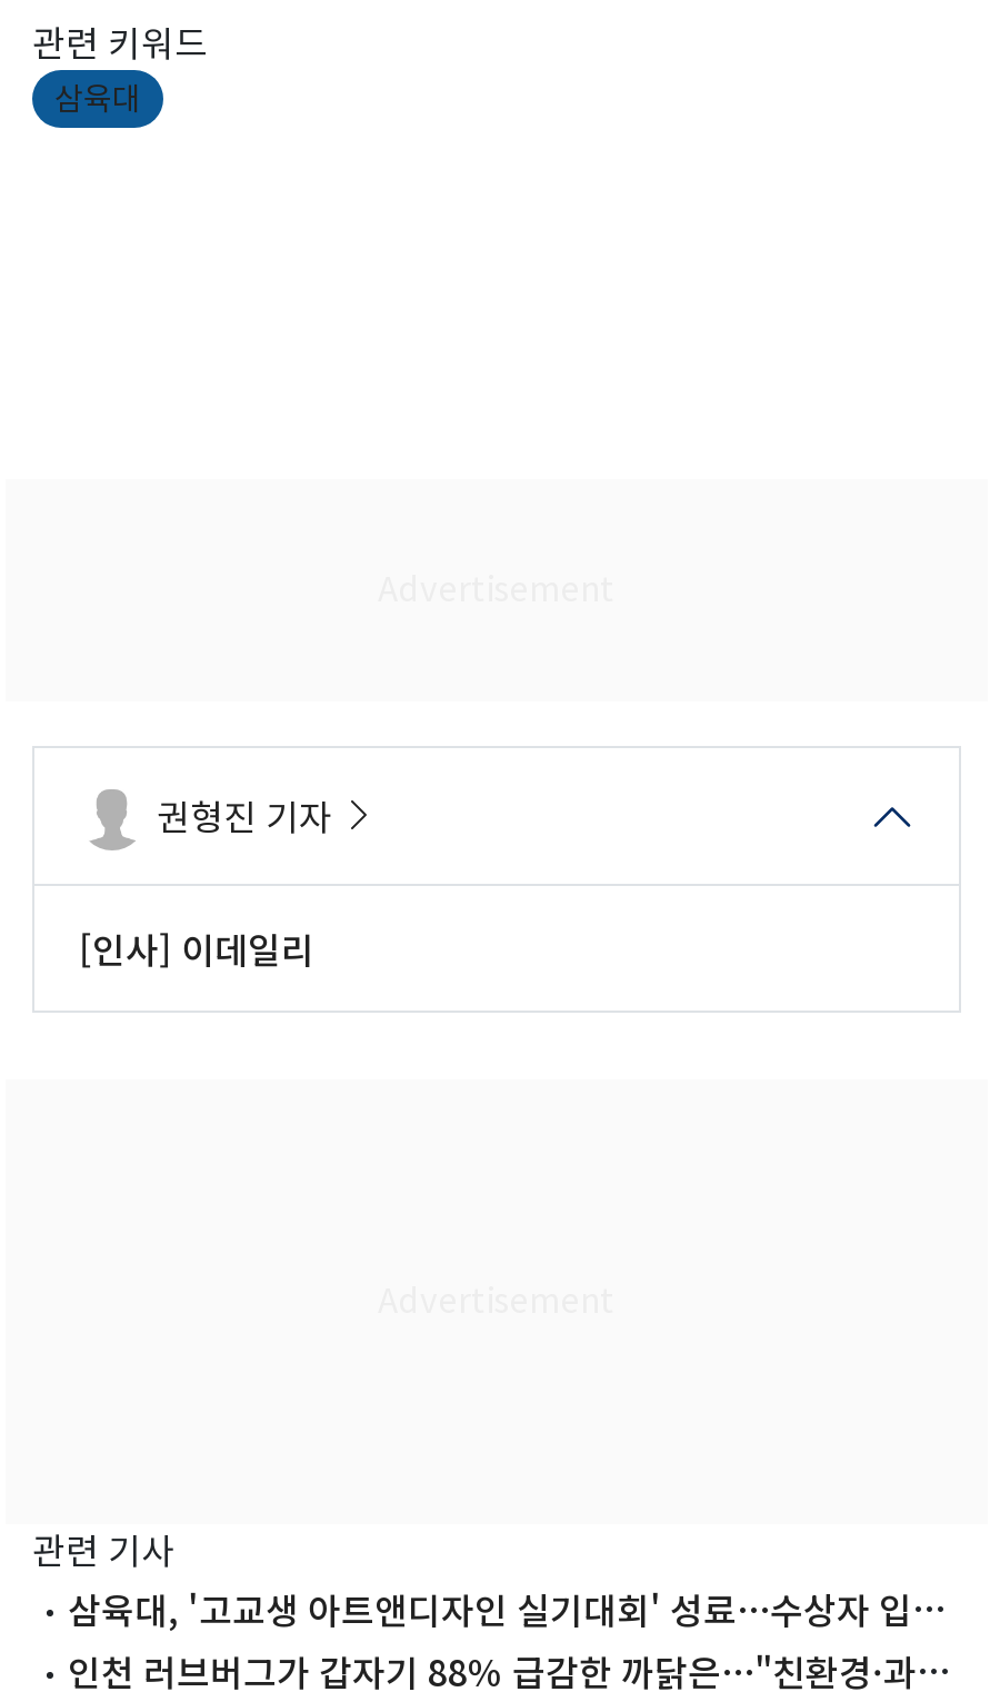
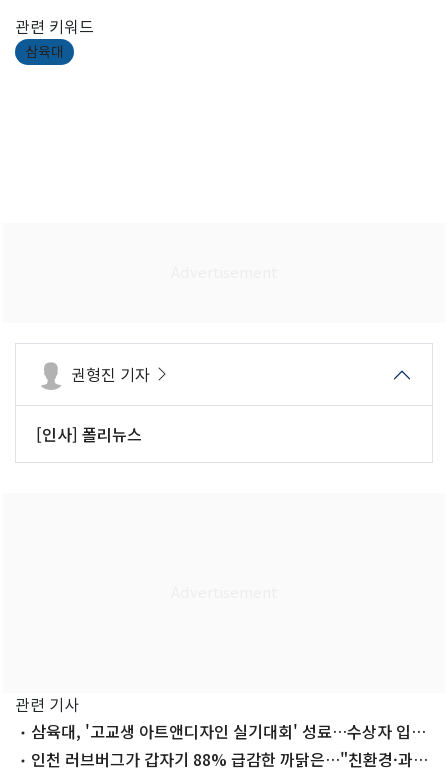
[79,920,314,974] [인사] 이데일리 -> [36,421,142,445] [인사] 폴리뉴스

